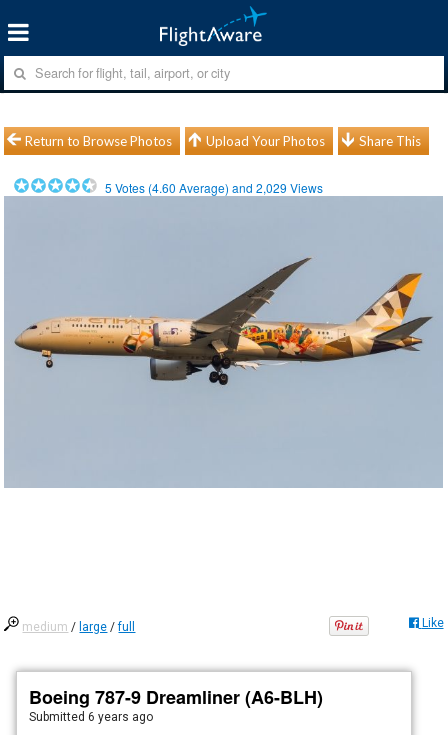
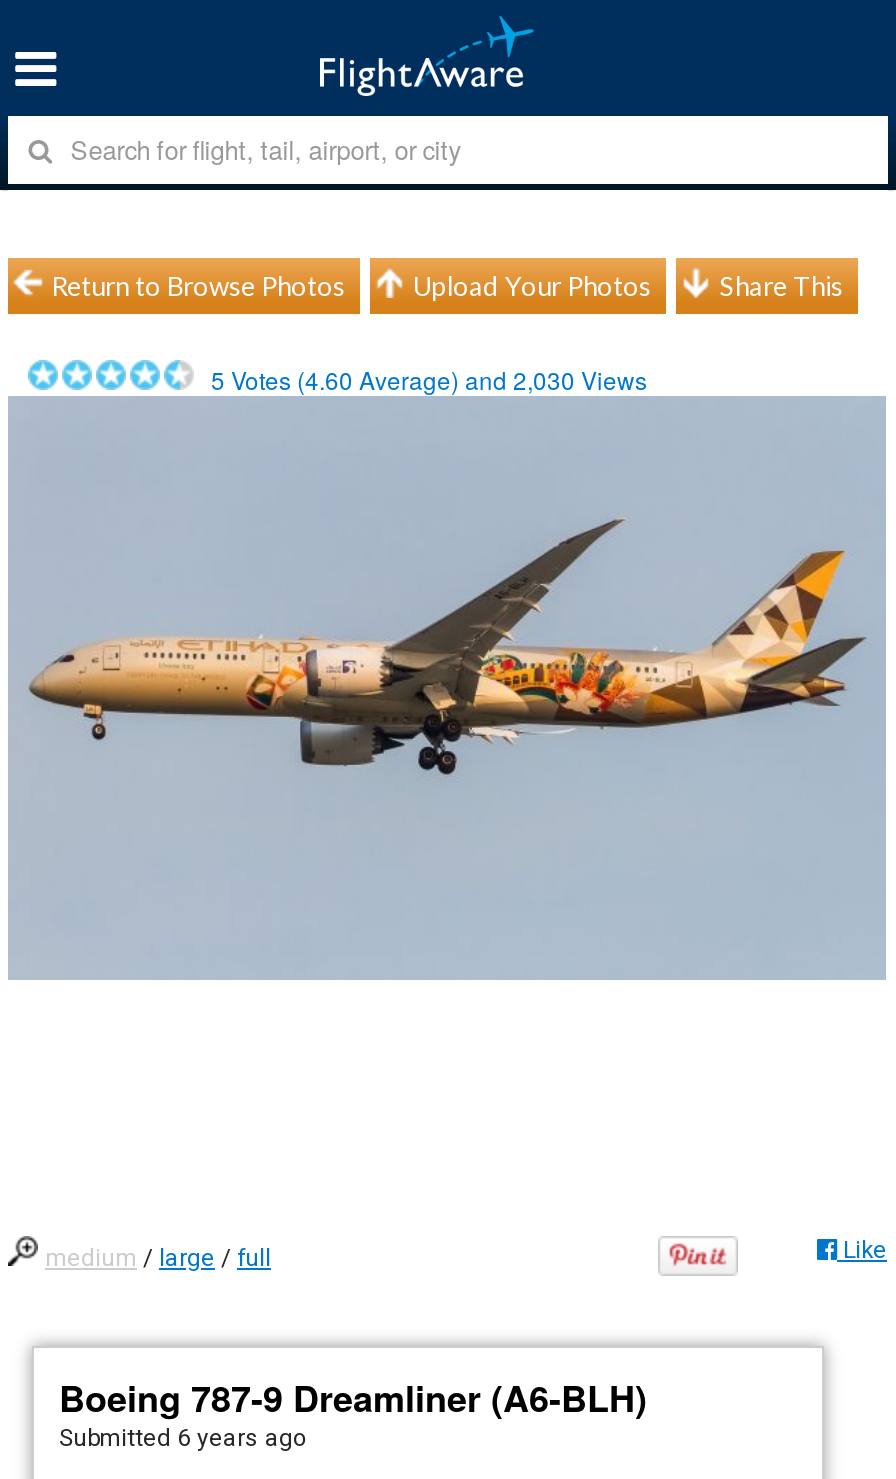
[105,179,329,196] 5 Votes (4.60 Average) and 2,029 Views -> [211,362,659,396] 5 Votes (4.60 Average) and 2,030 Views

